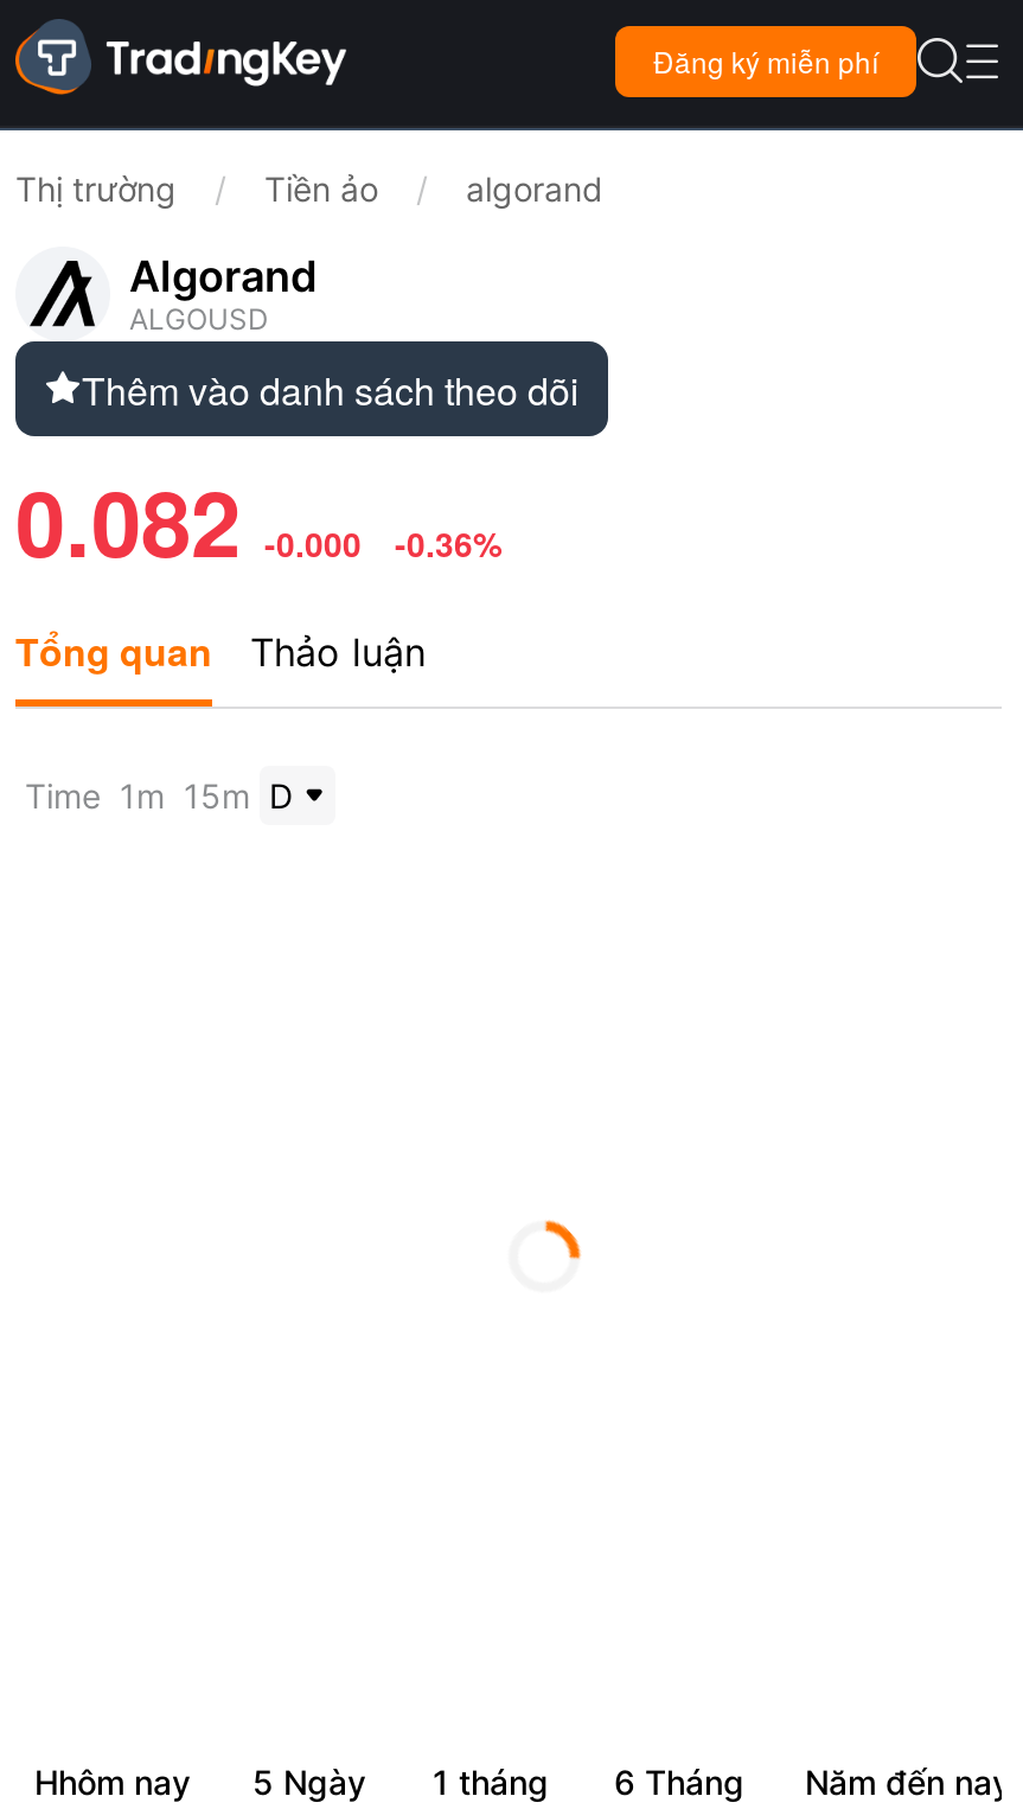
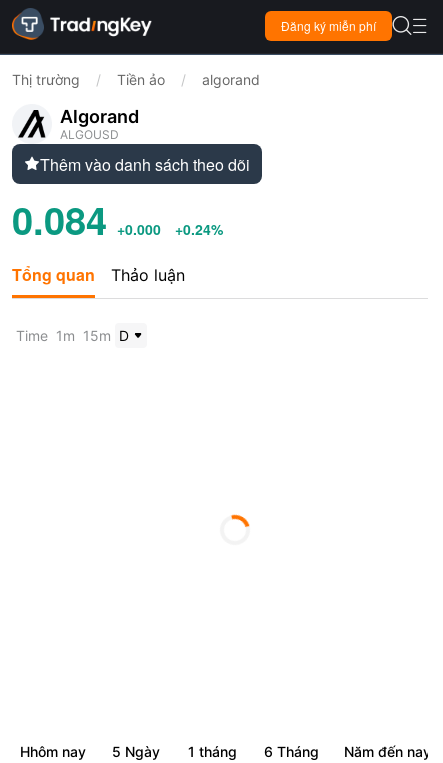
[15,455,362,586] 0.082 -0.000 -> [12,192,161,247] 0.084 +0.000
[395,519,501,567] -0.36% -> [175,219,223,239] +0.24%

